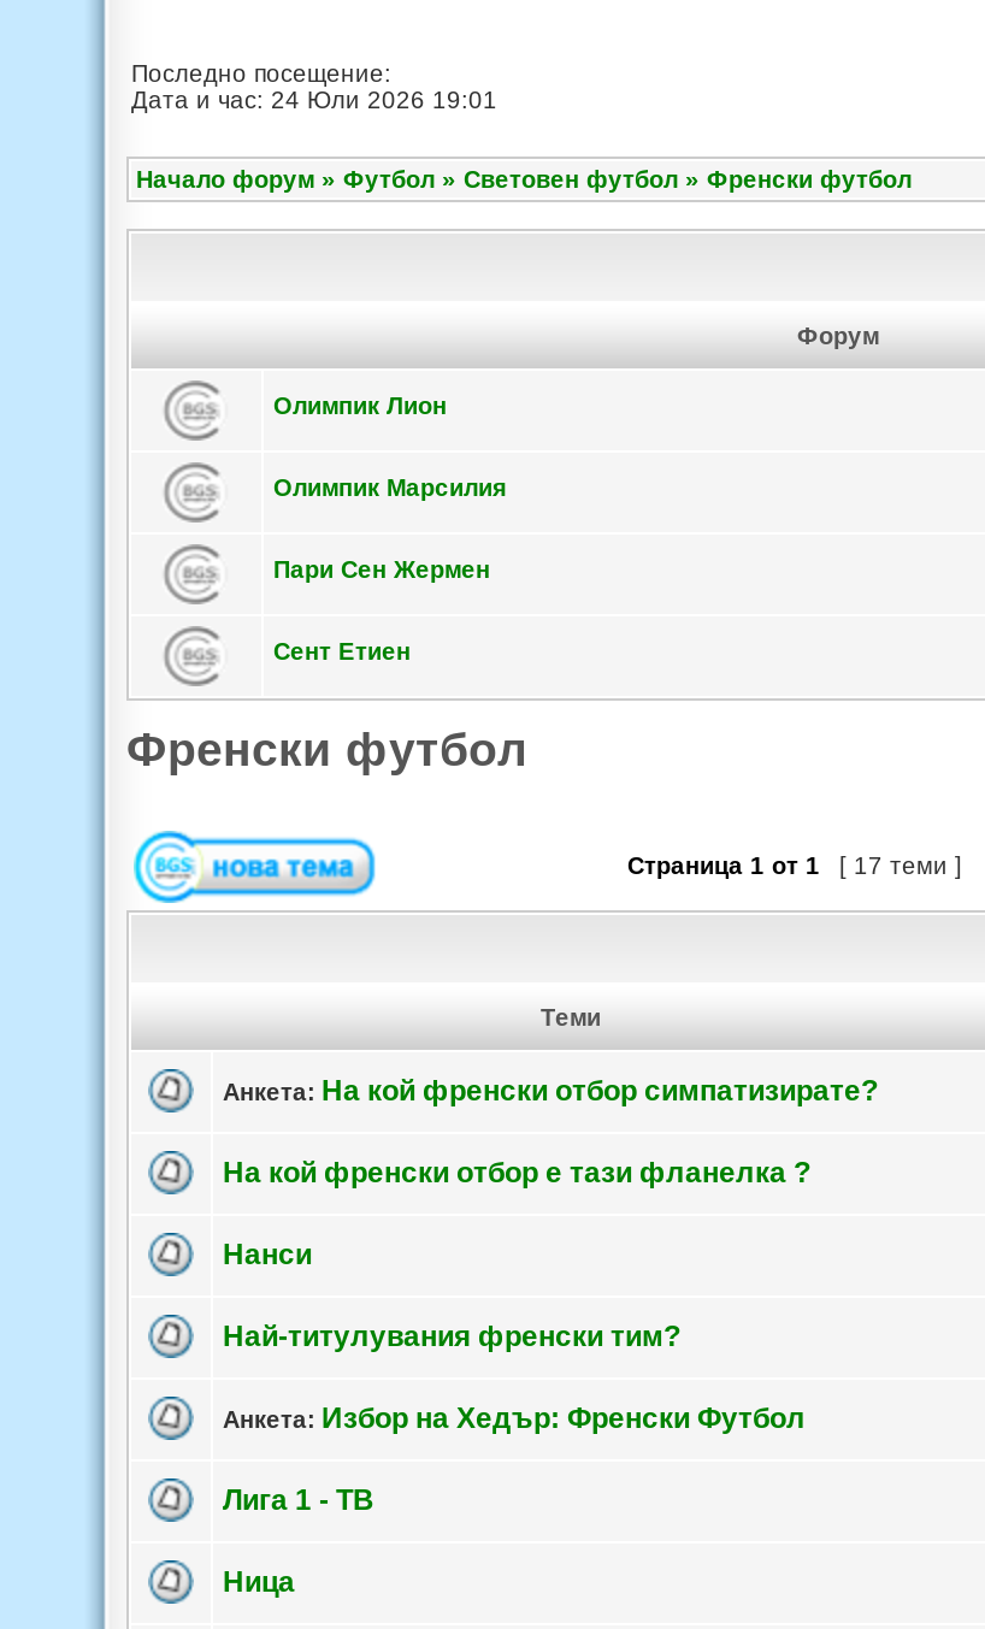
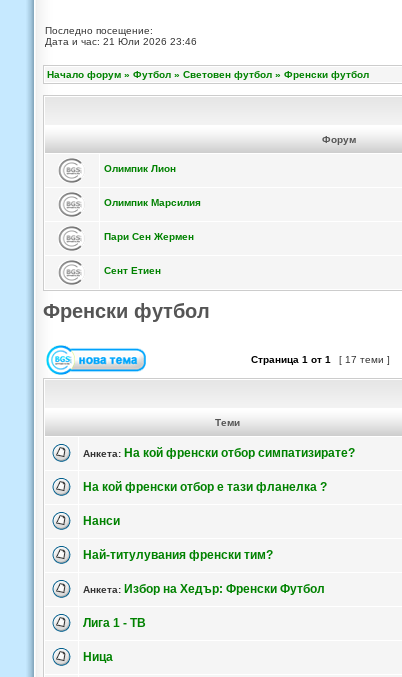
[131,87,497,113] Дата и час: 24 Юли 2026 19:01 -> [45,36,197,47] Дата и час: 21 Юли 2026 23:46

